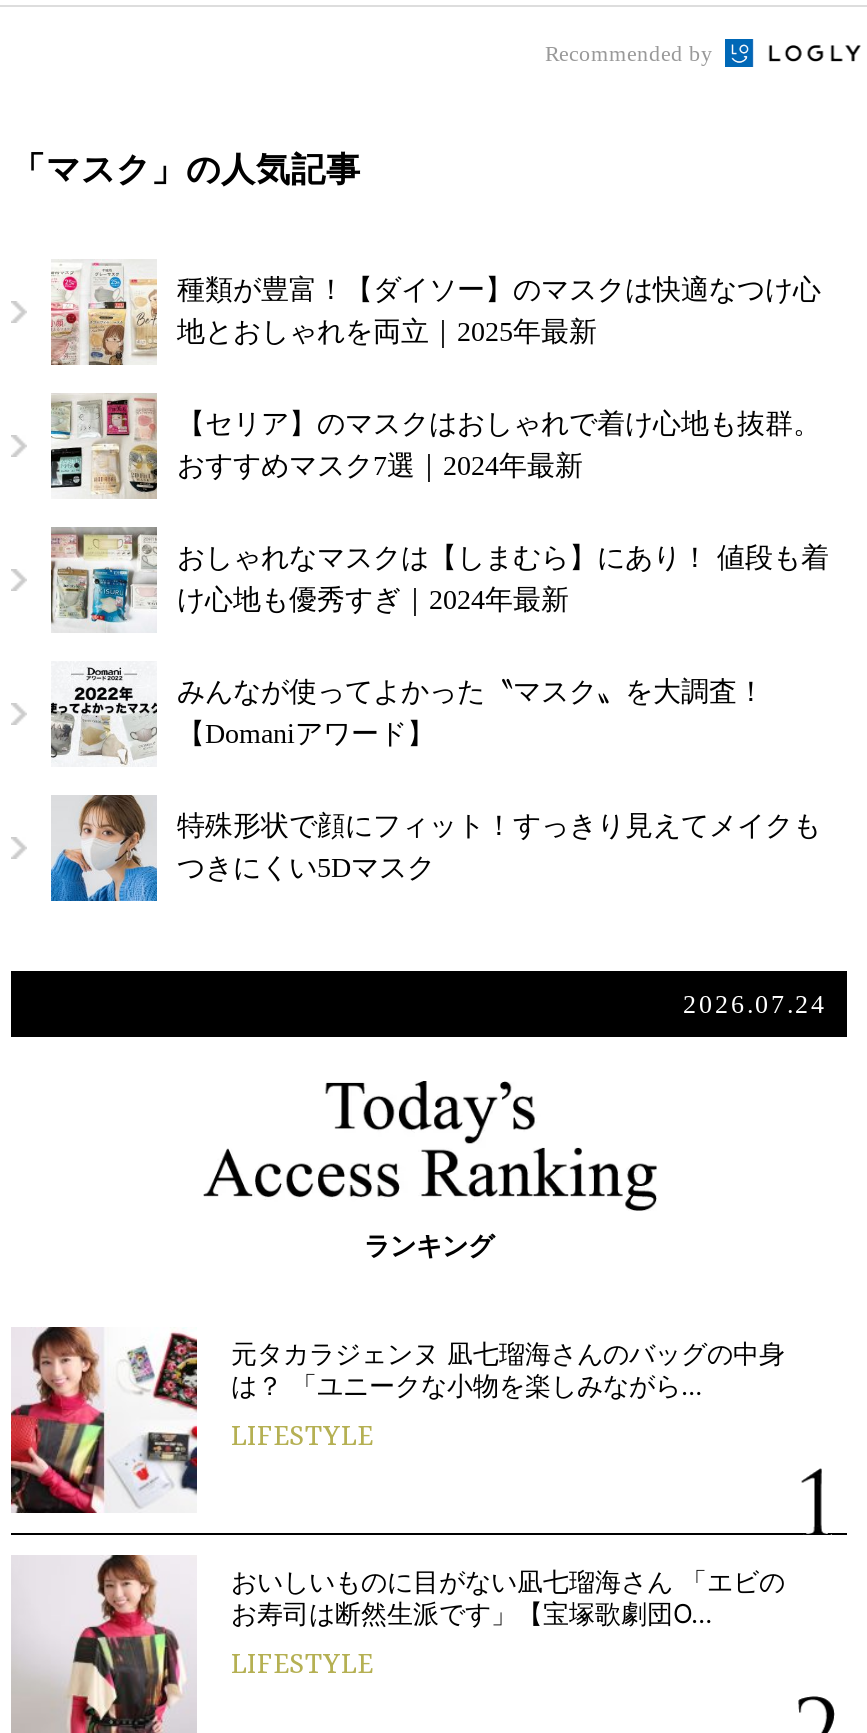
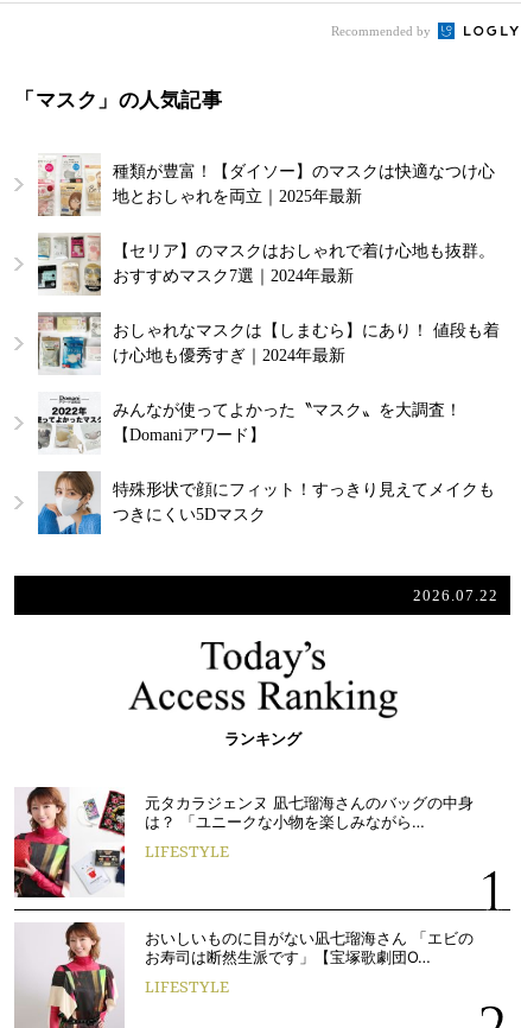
[683,989,827,1019] 2026.07.24 -> [413,586,498,604] 2026.07.22

